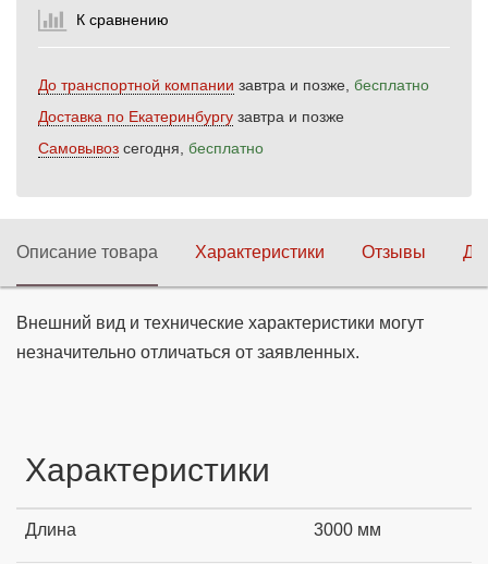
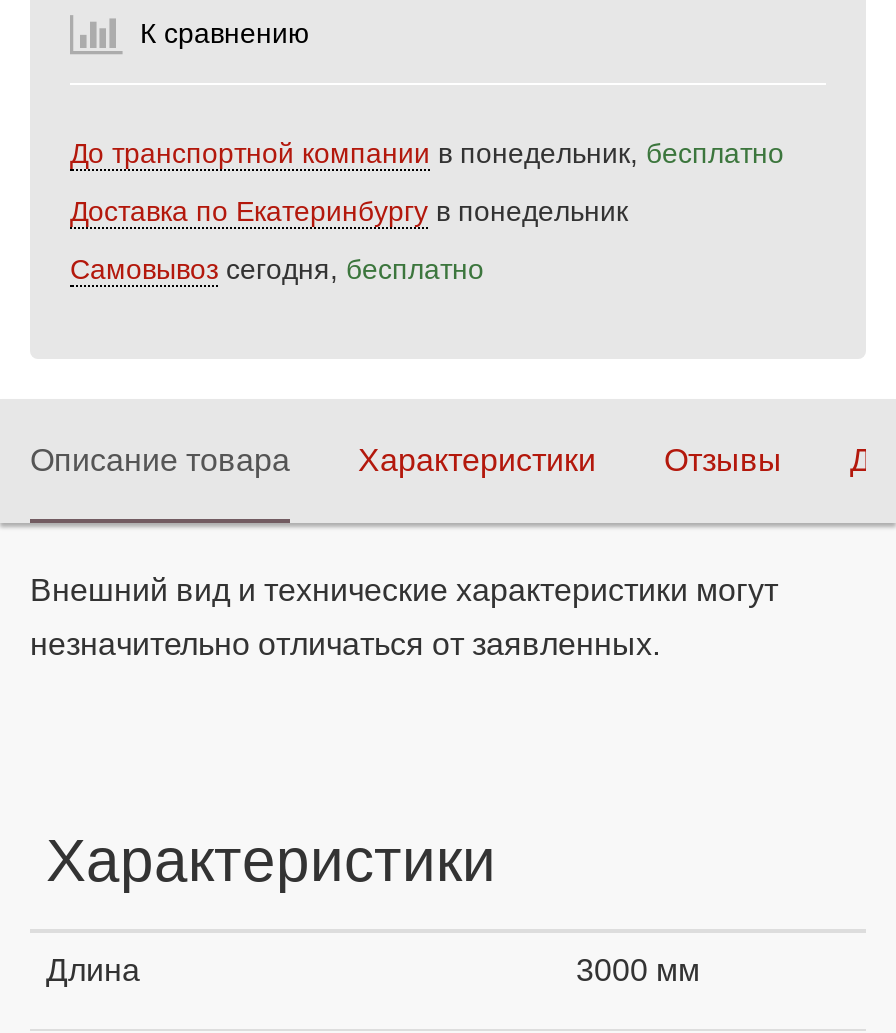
[38,76,429,94] До транспортной компании завтра и позже, бесплатно -> [70,137,784,169] До транспортной компании в понедельник, бесплатно
[38,108,344,125] Доставка по Екатеринбургу завтра и позже -> [70,195,628,227] Доставка по Екатеринбургу в понедельник

